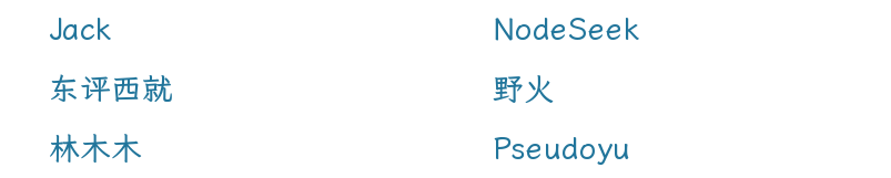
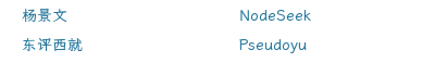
[49,11,111,47] Jack -> [22,7,67,24] 杨景文
[49,71,555,166] 野火 | 林木木 -> none

